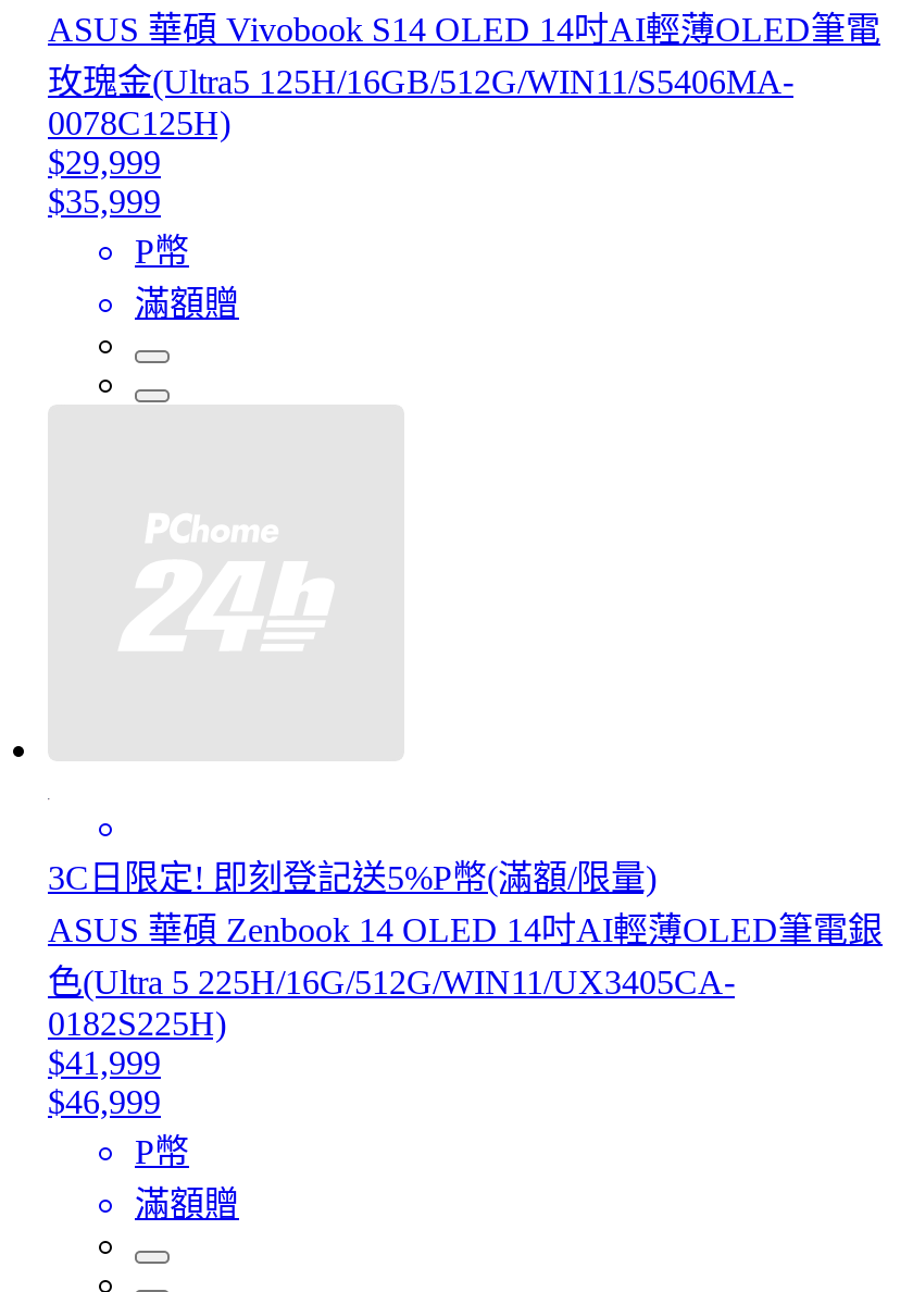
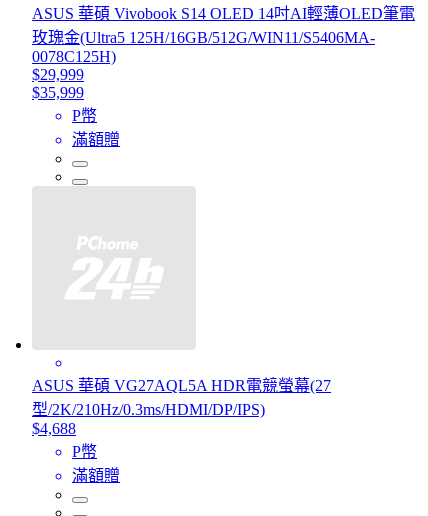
[48,859,883,1120] 3C日限定! 即刻登記送5%P幣(滿額/限量) | ASUS 華碩 Zenbook 14 OLED 14吋AI輕薄OLED筆電銀 | 色(Ultra 5 225H/16G/512G/WIN11/UX3405CA- | 0182S225H) | $41,999 | $46,999 -> [32,377,331,437] ASUS 華碩 VG27AQL5A HDR電競螢幕(27 | 型/2K/210Hz/0.3ms/HDMI/DP/IPS) | $4,688

